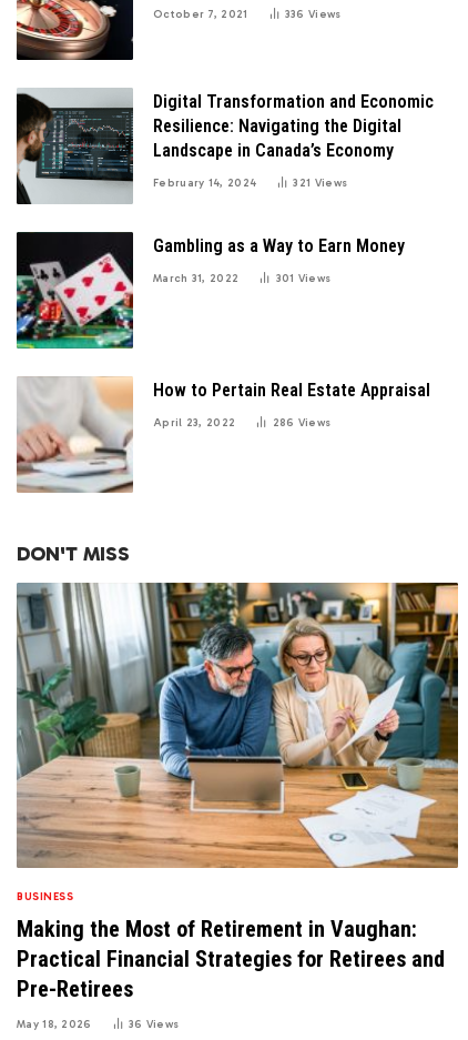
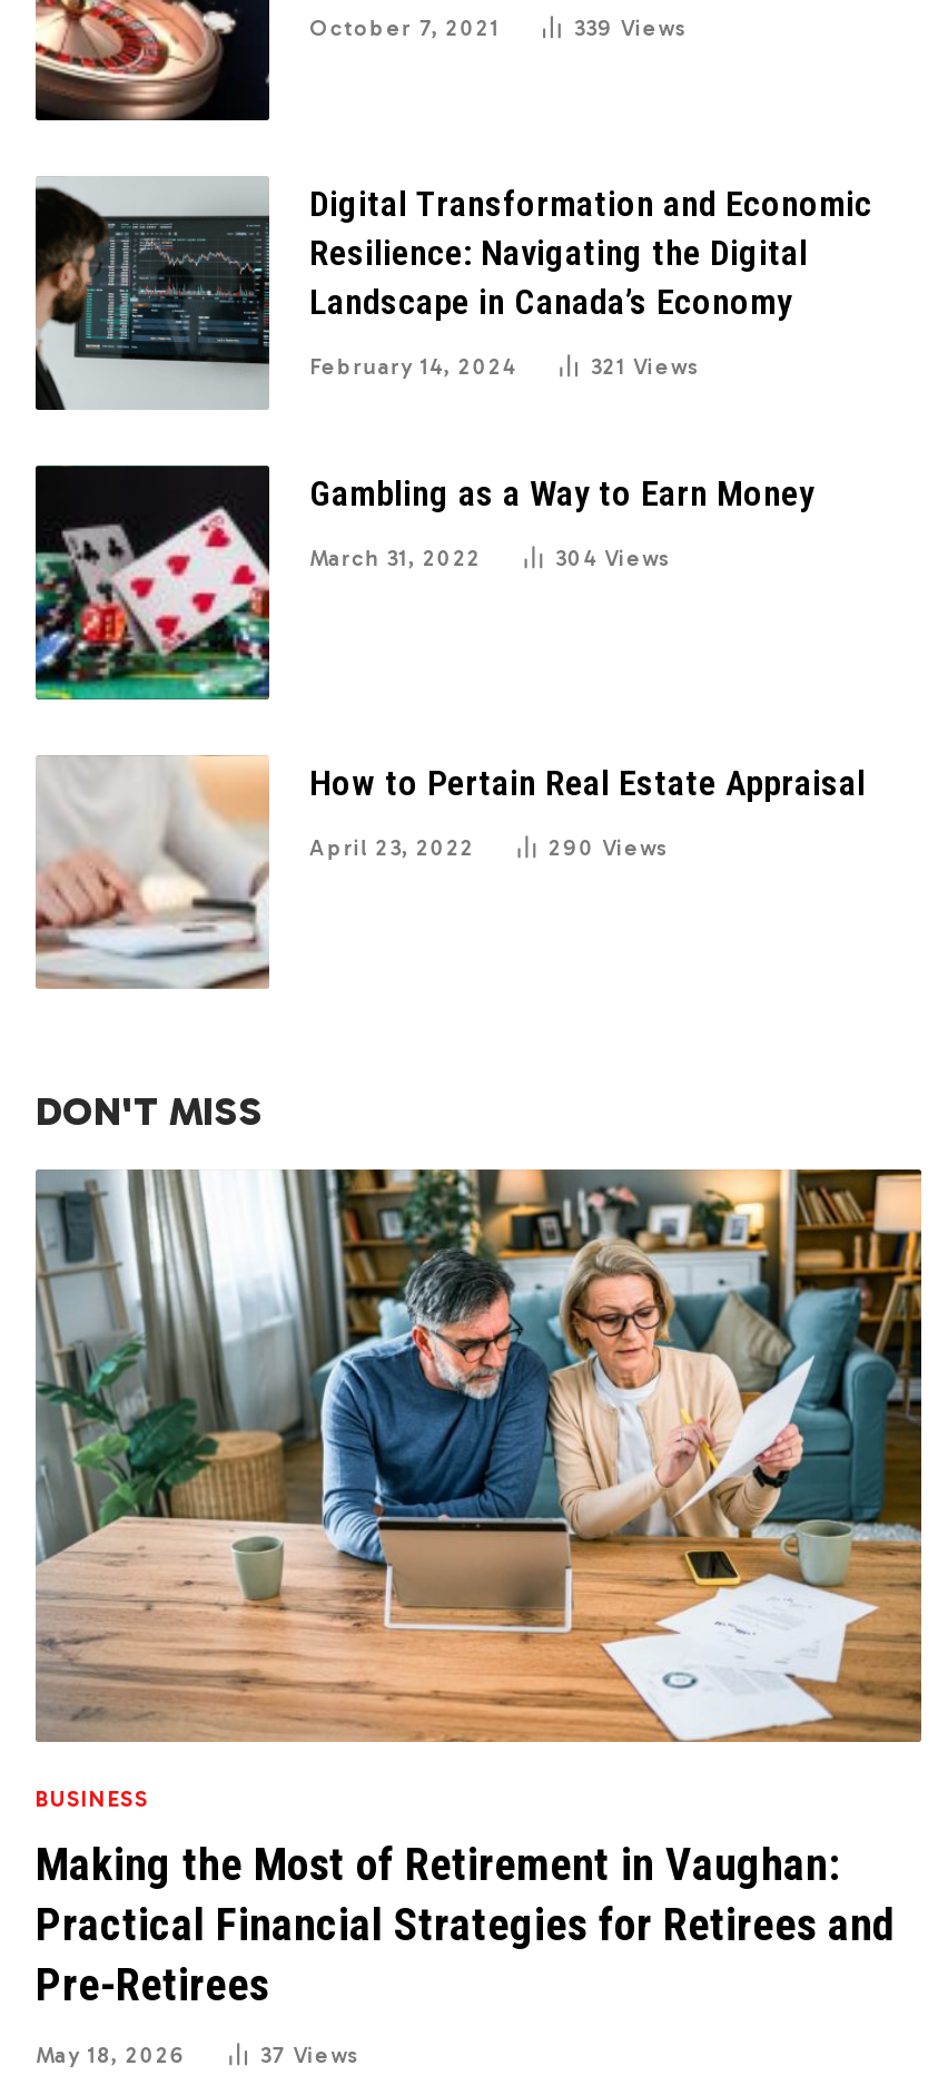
[285,8,341,21] 336 Views -> [574,16,687,42] 339 Views
[276,272,331,285] 301 Views -> [555,546,670,572] 304 Views
[272,416,331,430] 286 Views -> [549,835,668,862] 290 Views
[129,1018,179,1031] 36 Views -> [260,2042,359,2069] 37 Views

